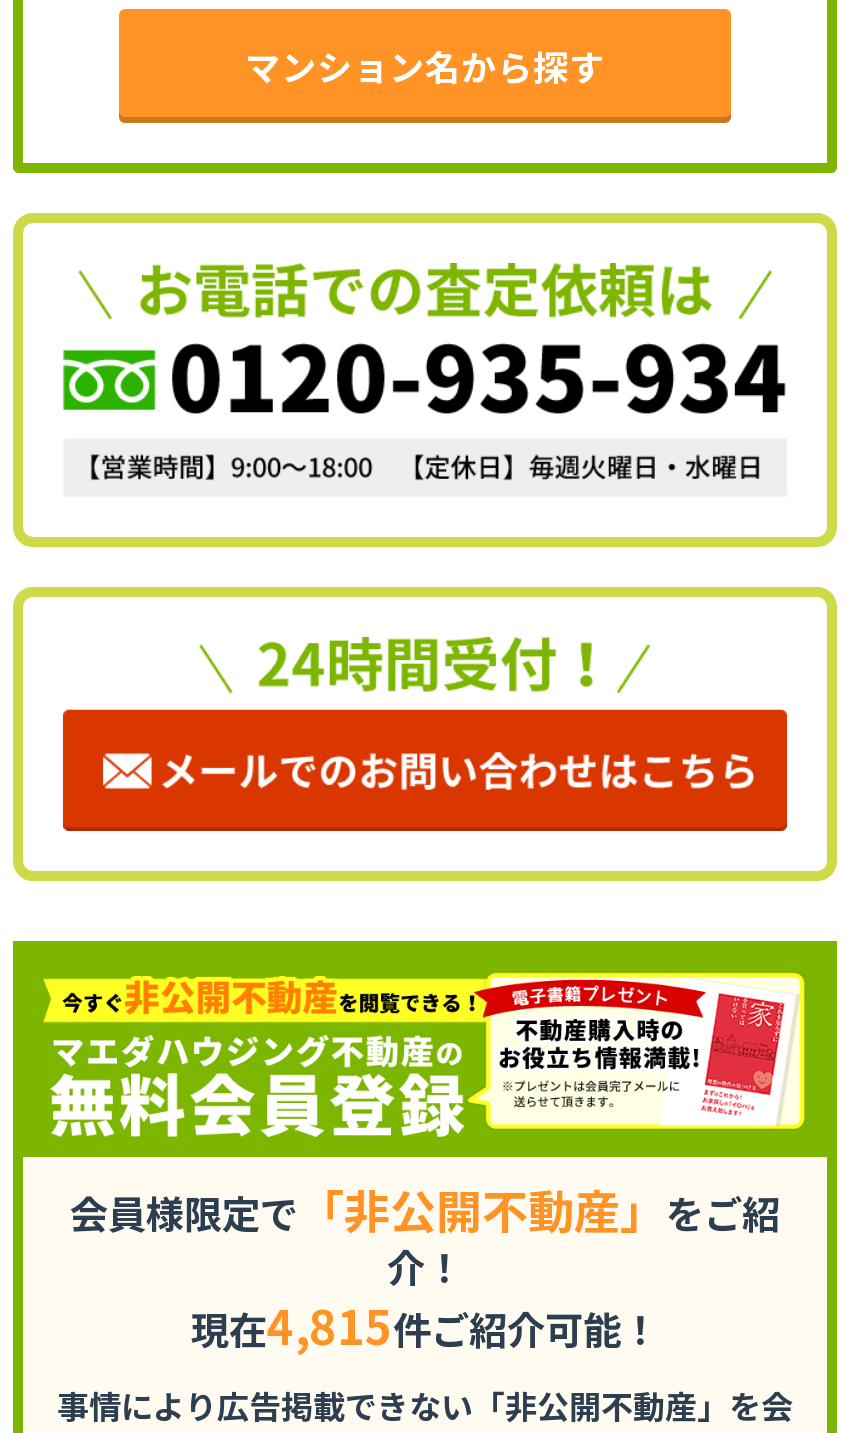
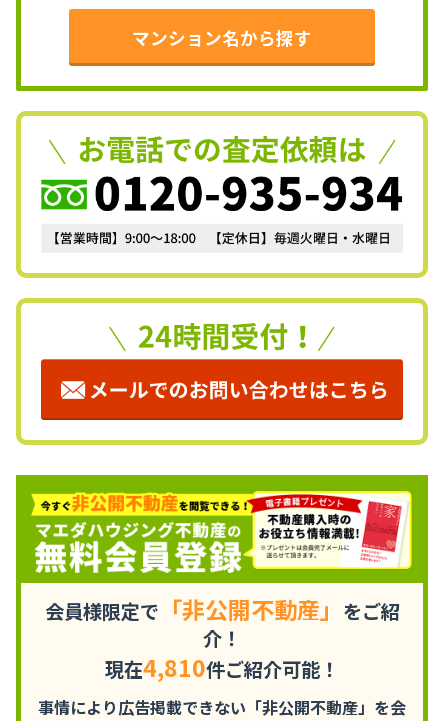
[191,1291,659,1359] 現在4,815件ご紹介可能！ -> [105,650,339,684] 現在4,810件ご紹介可能！

